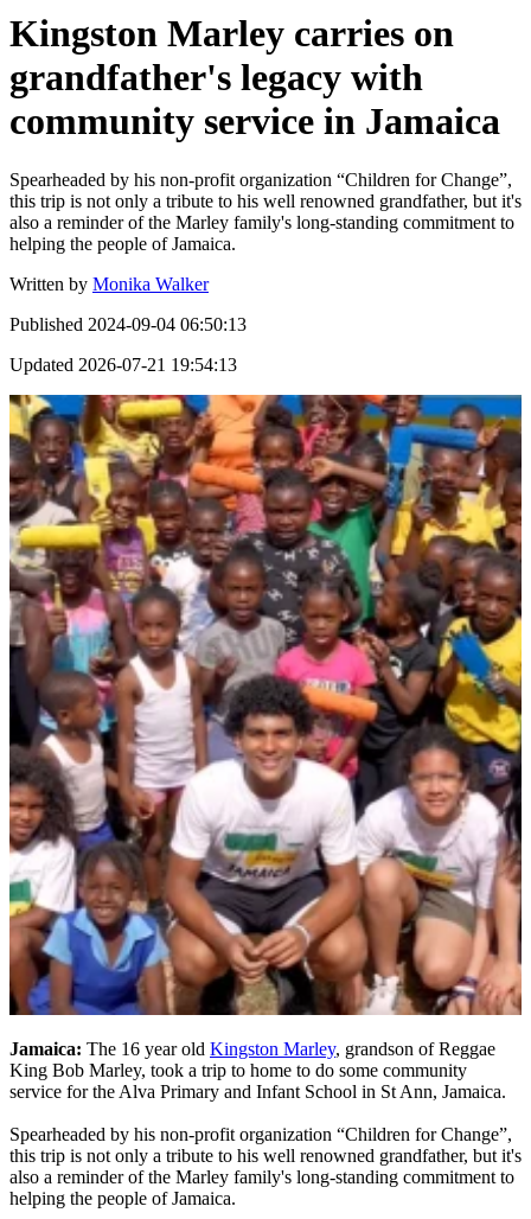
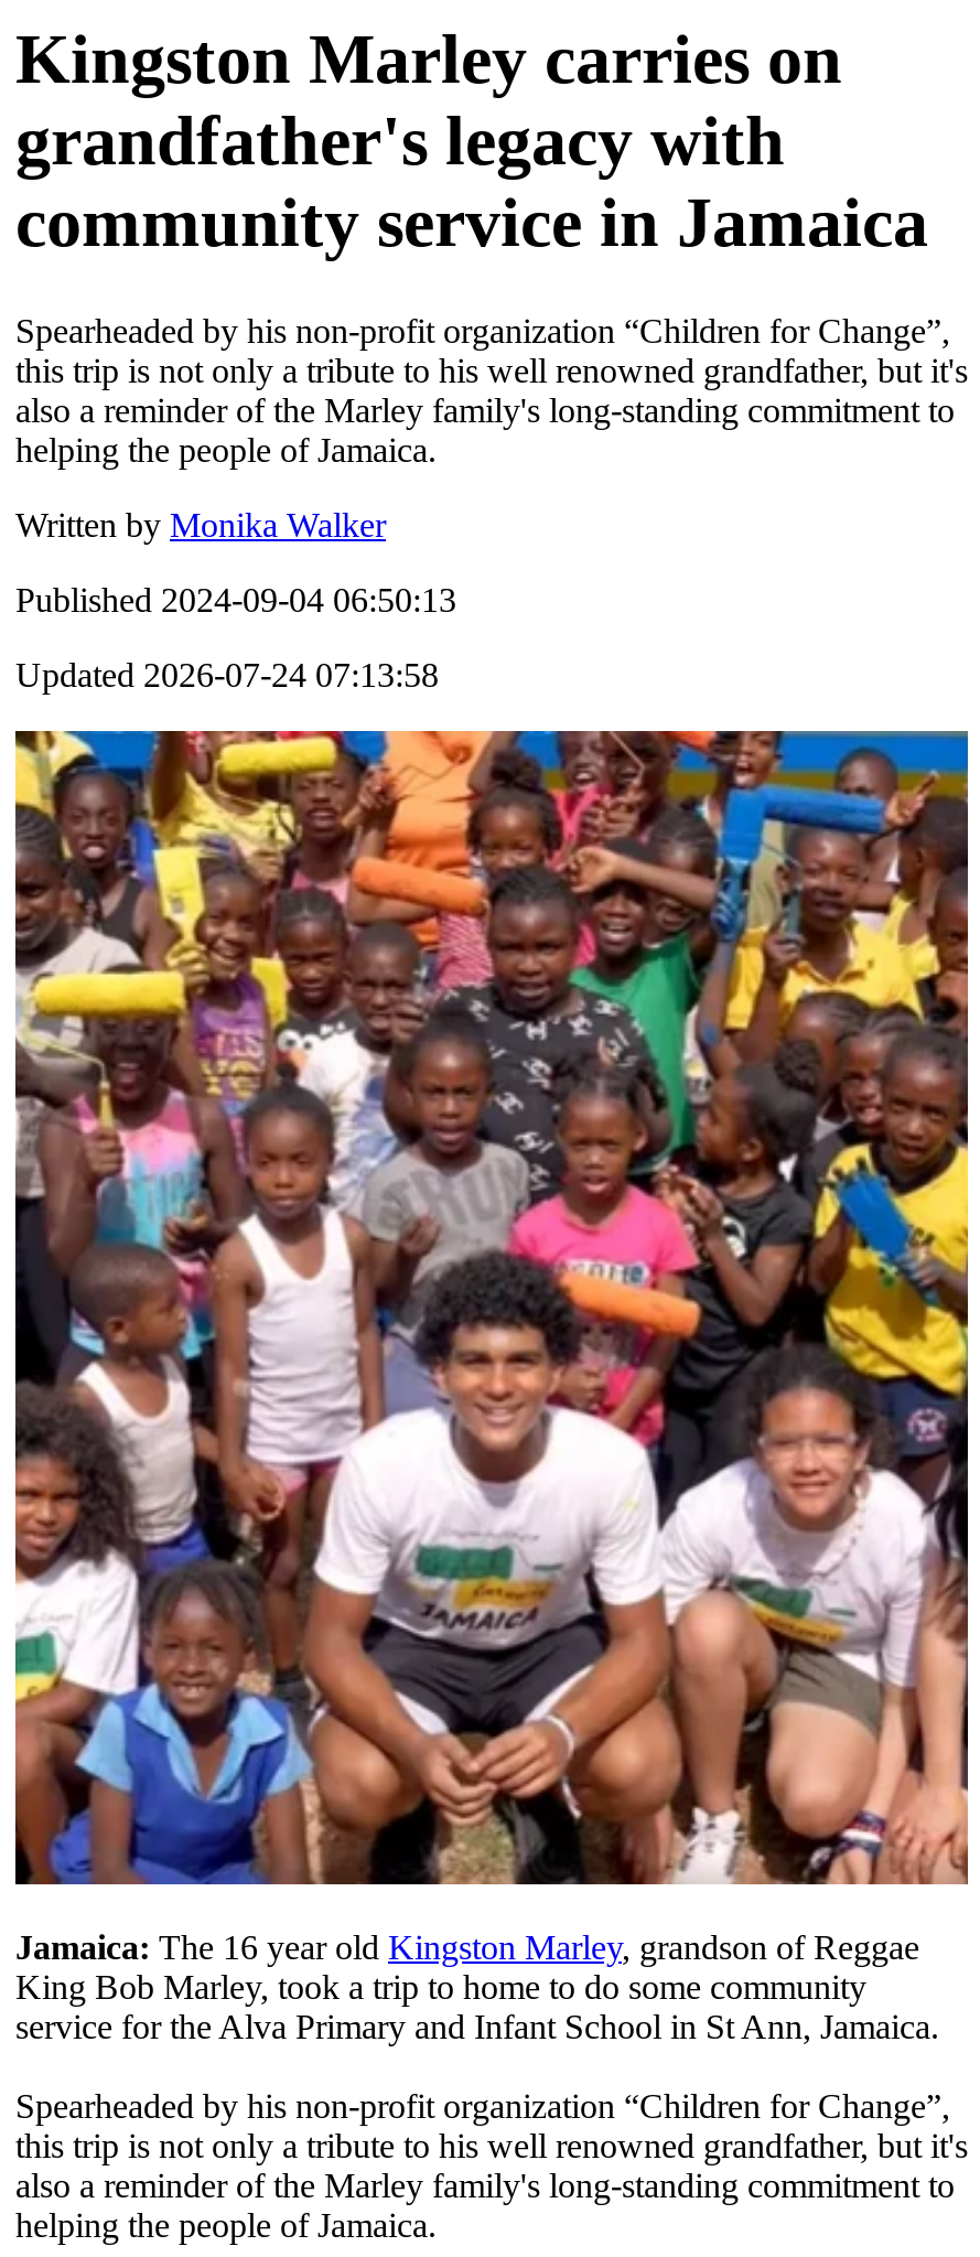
[9,354,237,374] Updated 2026-07-21 19:54:13 -> [15,655,439,693] Updated 2026-07-24 07:13:58

